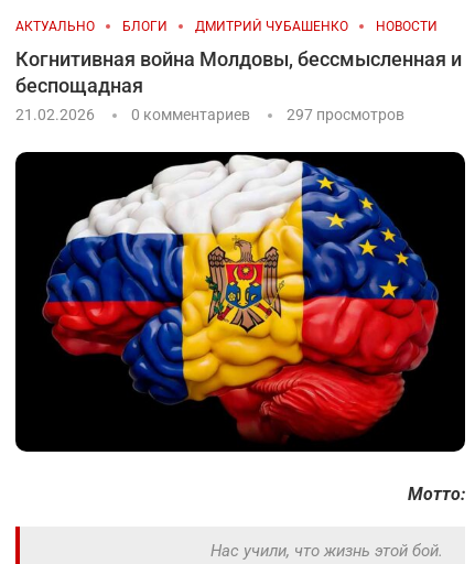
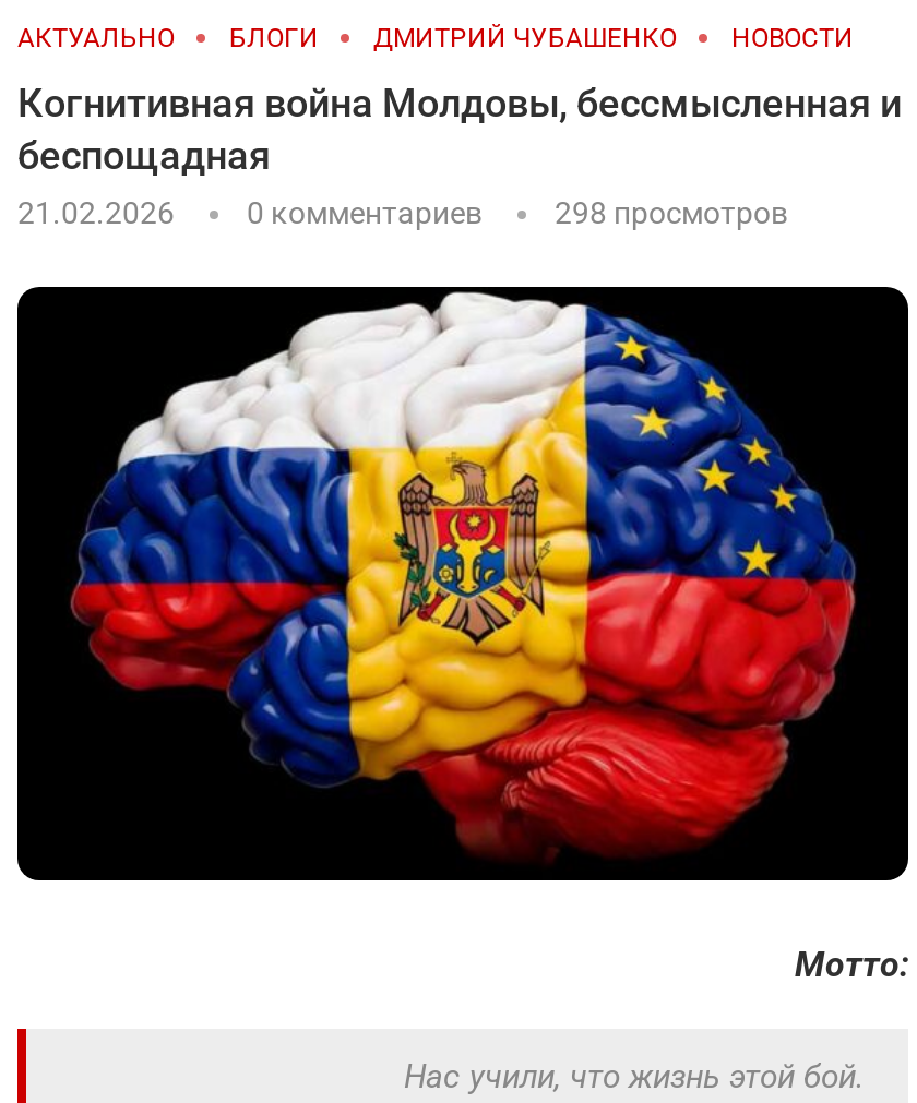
[287,106,404,123] 297 просмотров -> [555,195,788,230] 298 просмотров

